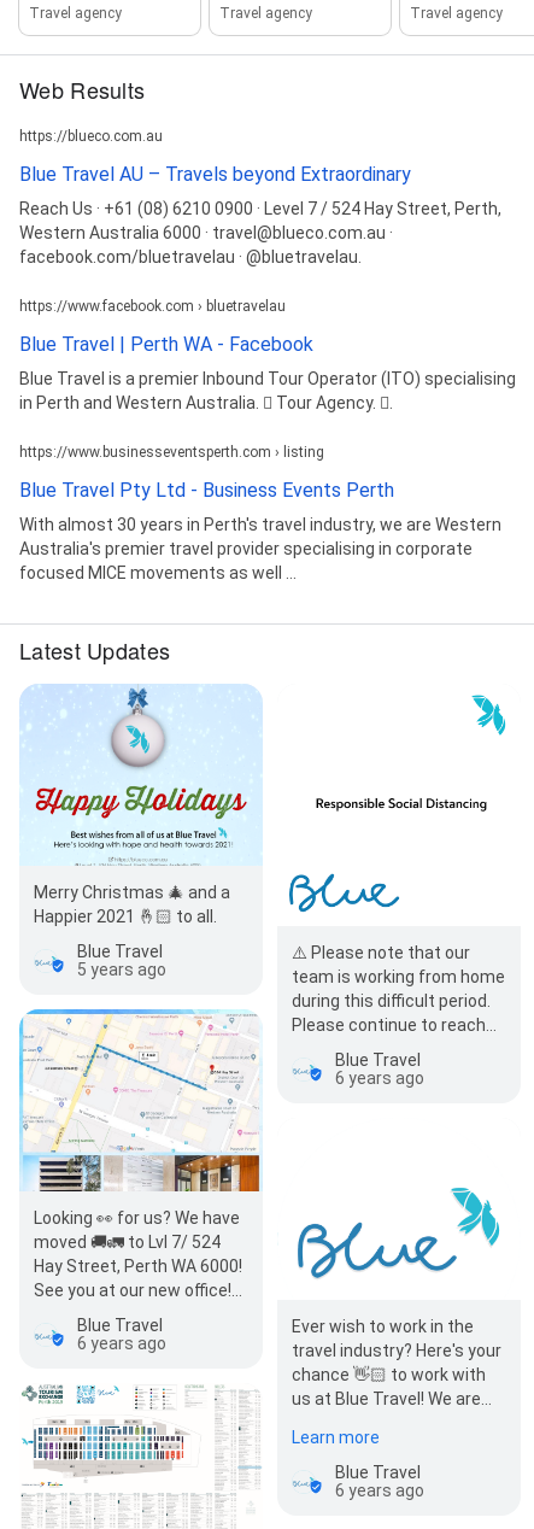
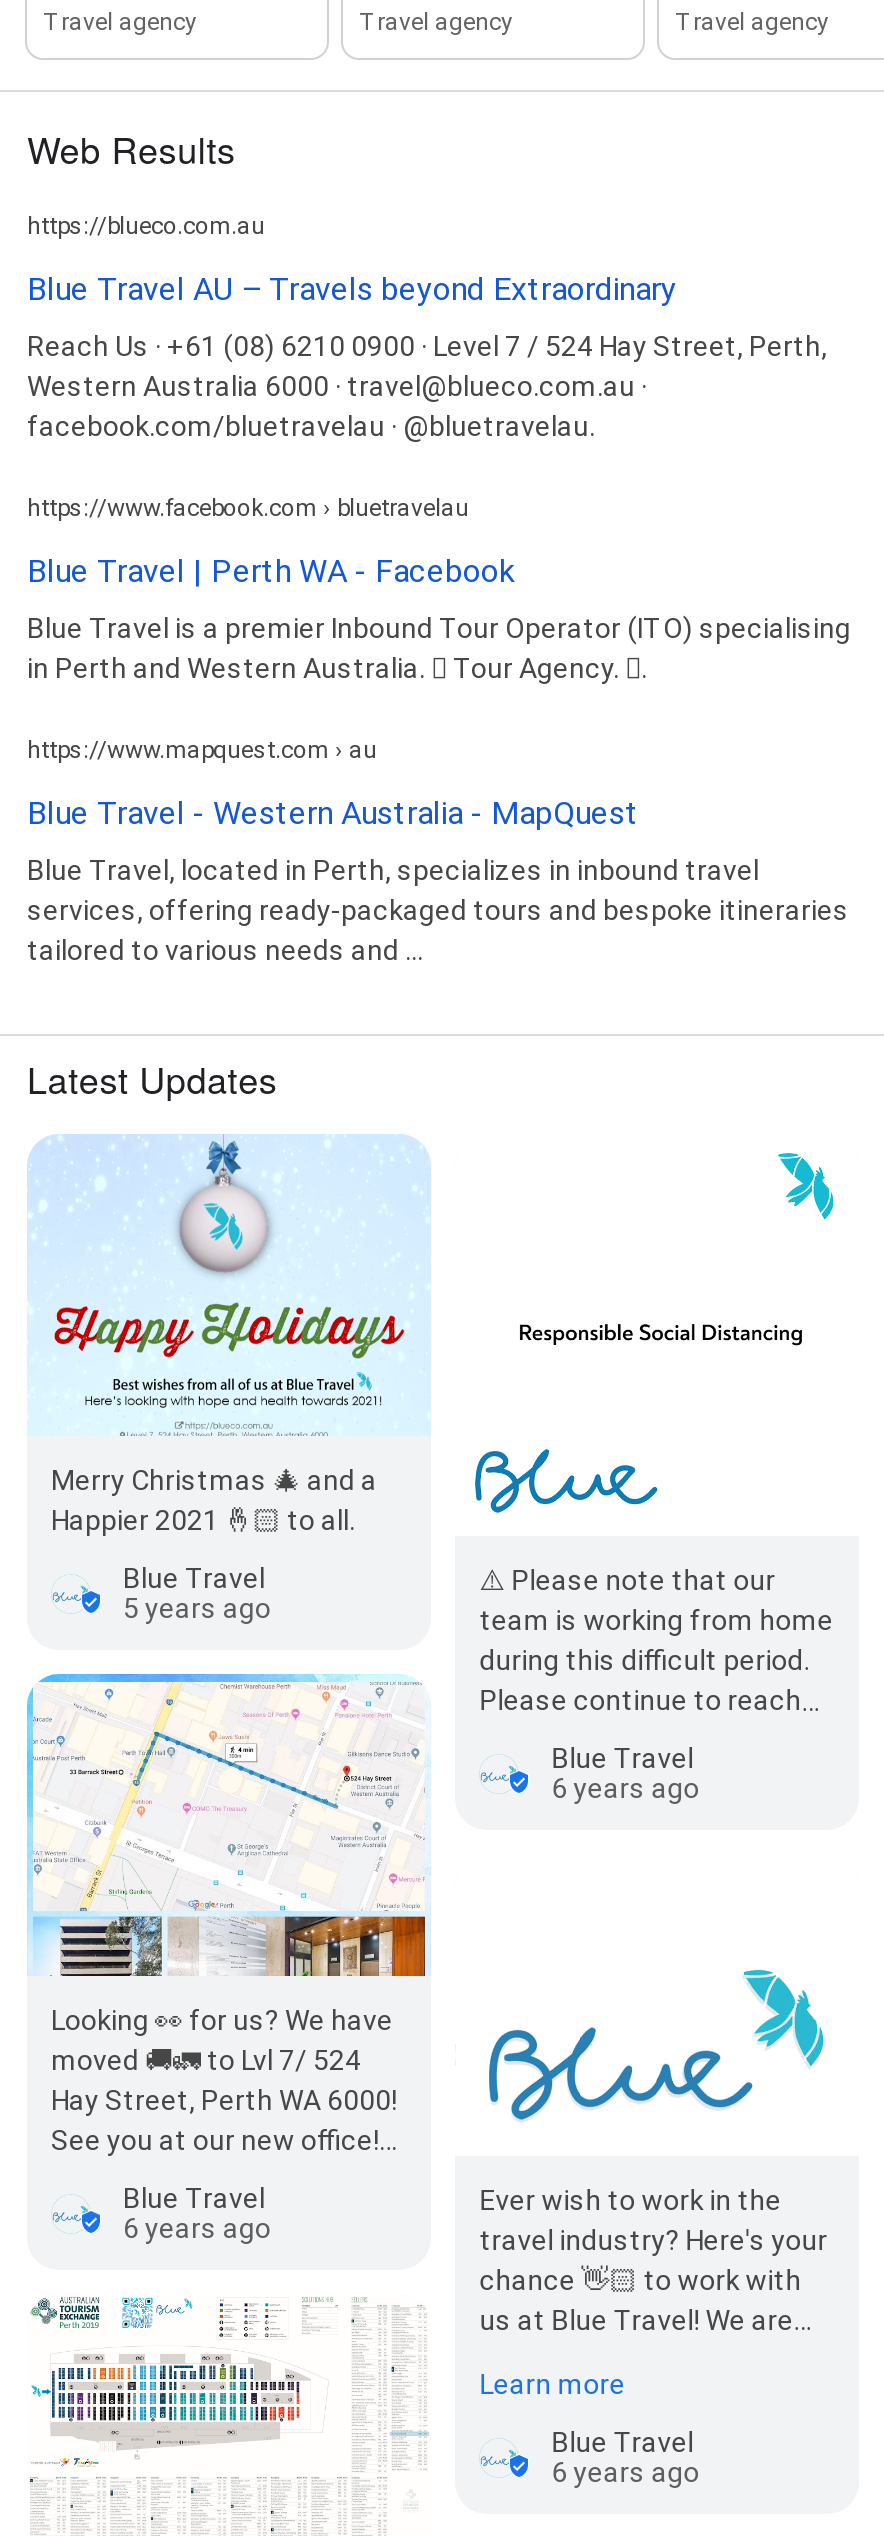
[19,443,324,460] https://www.businesseventsperth.com › listing -> [27,735,377,763] https://www.mapquest.com › au
[19,478,394,501] Blue Travel Pty Ltd - Business Events Perth -> [27,793,639,831] Blue Travel - Western Australia - MapQuest
[19,515,501,582] With almost 30 years in Perth's travel industry, we are Western | Australia's premier travel provider specialising in corporate | focused MICE movements as well ... -> [27,853,849,965] Blue Travel, located in Perth, specializes in inbound travel | services, offering ready-packaged tours and bespoke itineraries | tailored to various needs and ...

